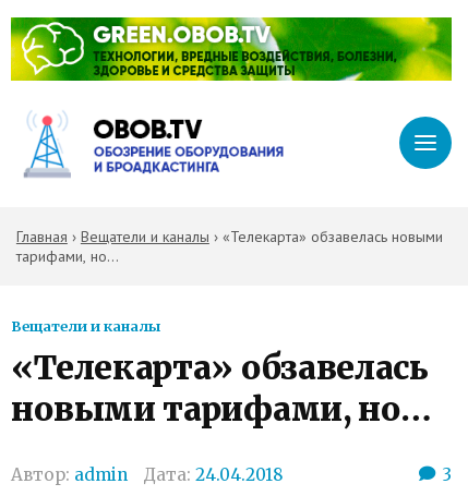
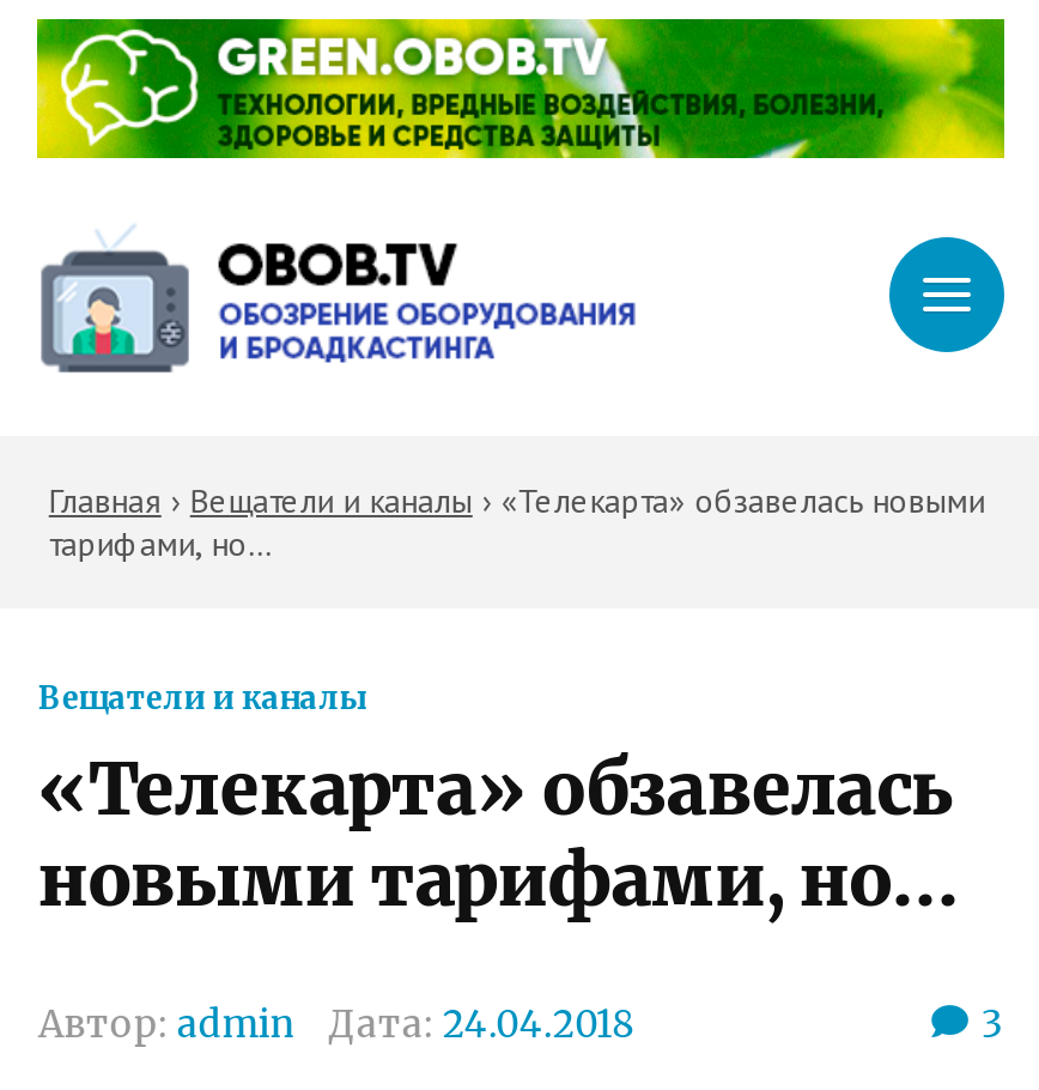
[13,114,80,178] [image] -> [40,235,190,374] [image]

